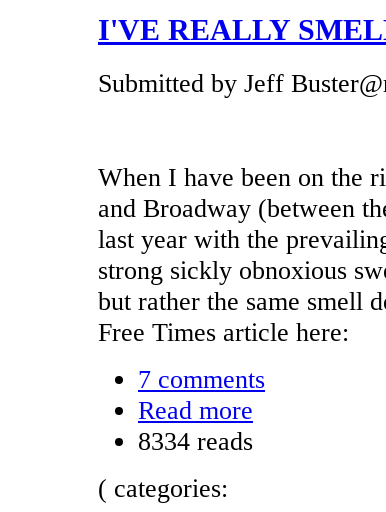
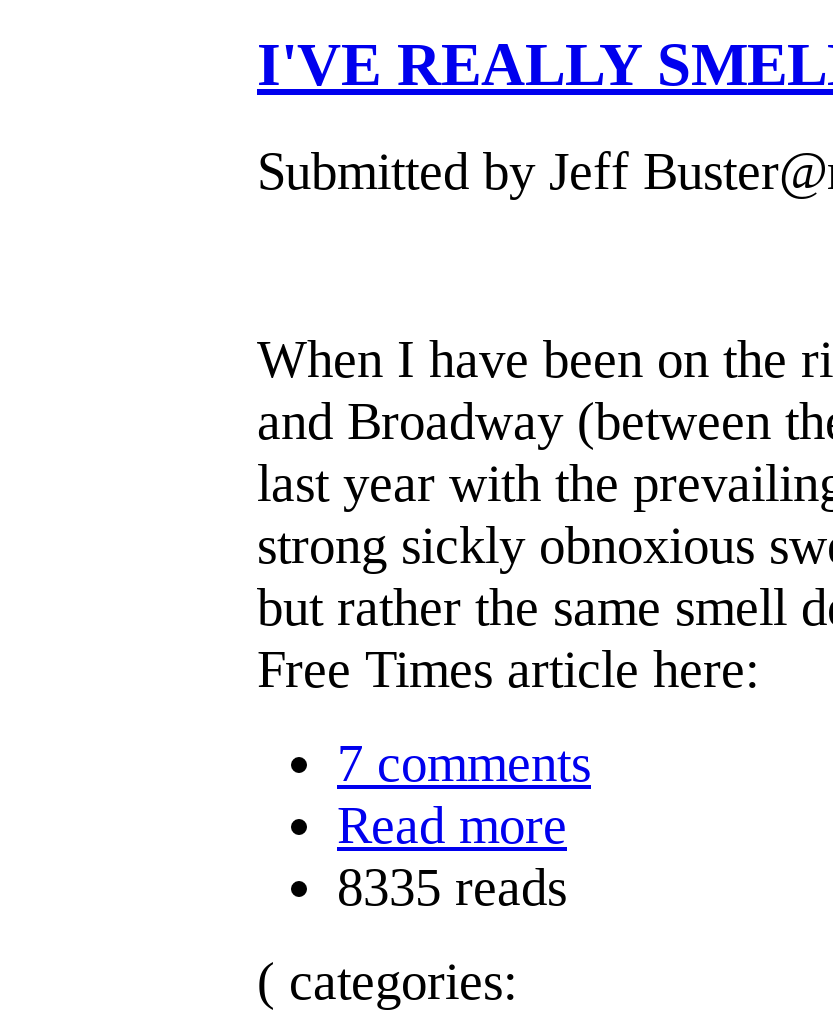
[138,426,253,456] 8334 reads -> [337,856,567,916] 8335 reads

